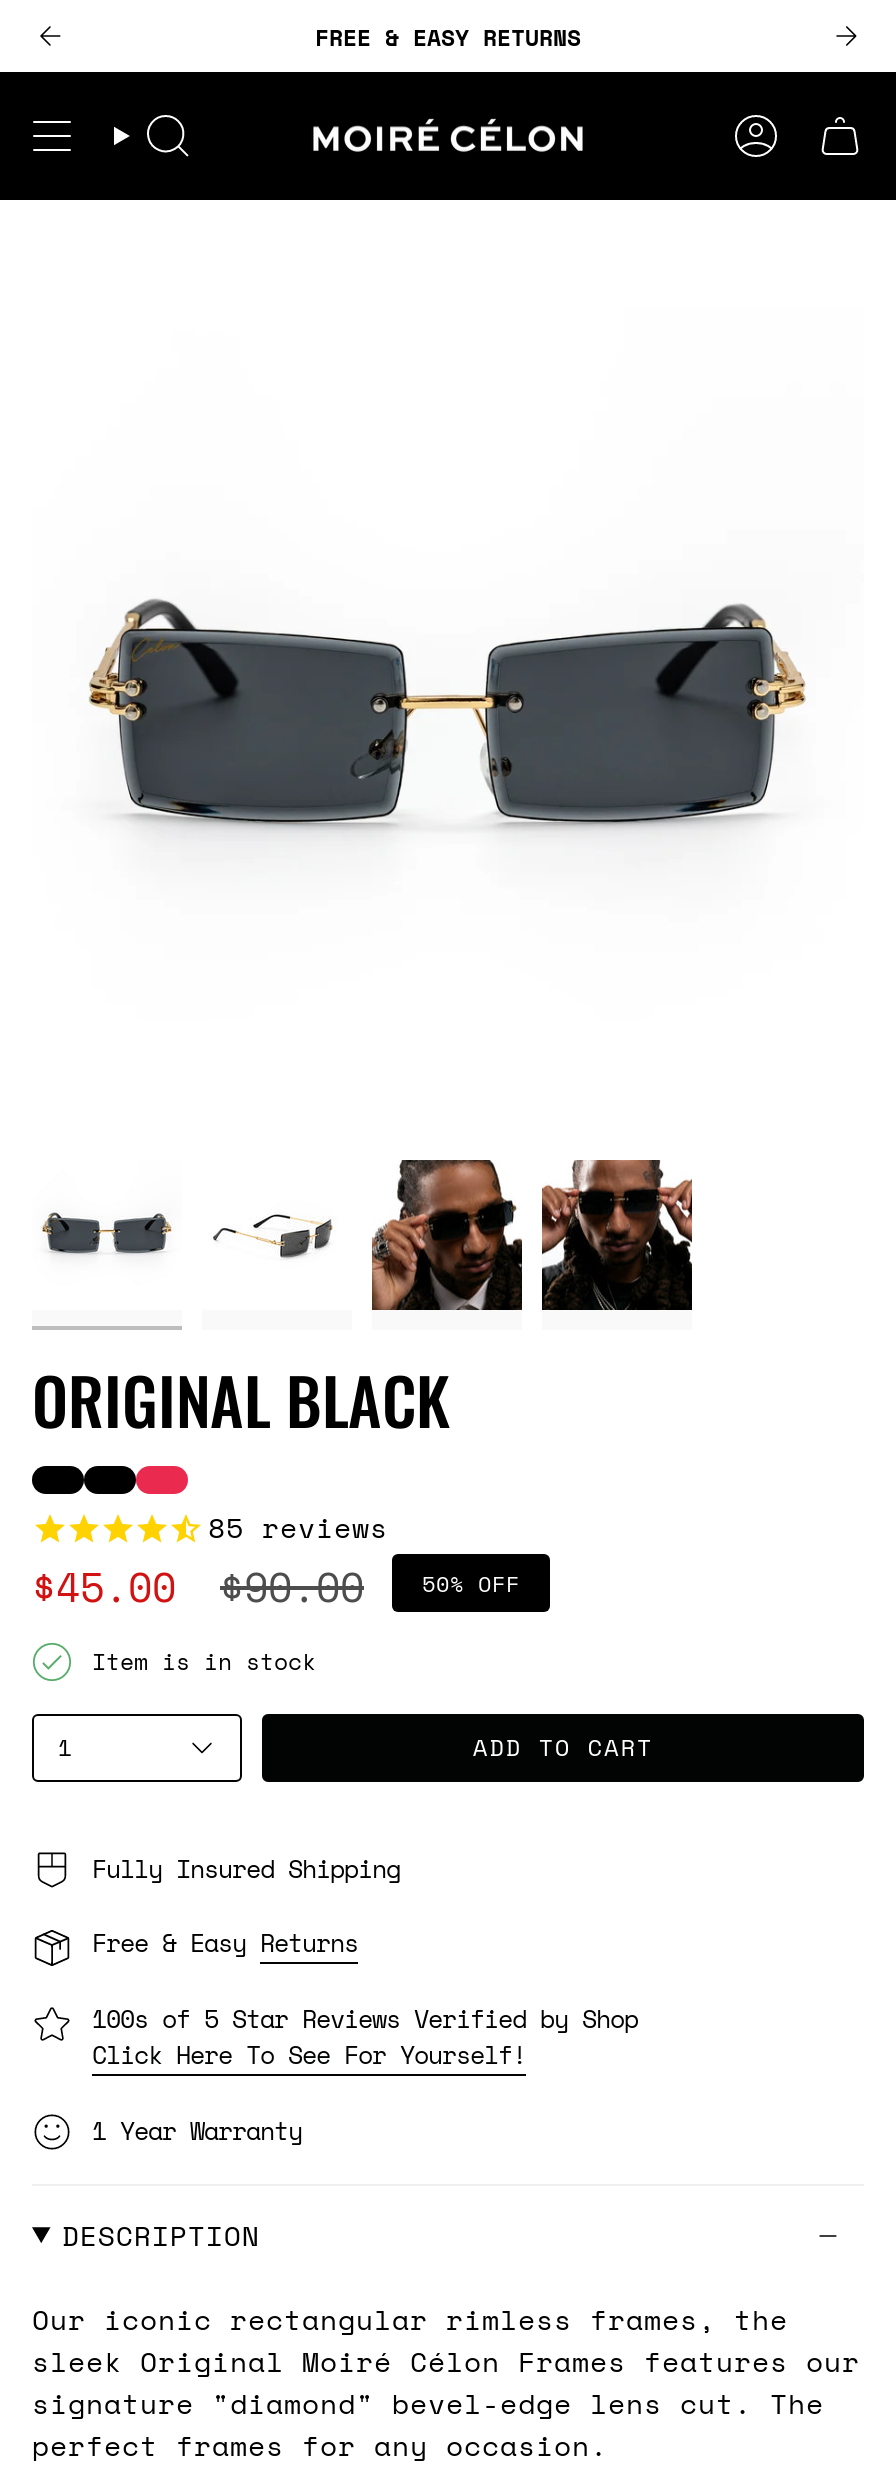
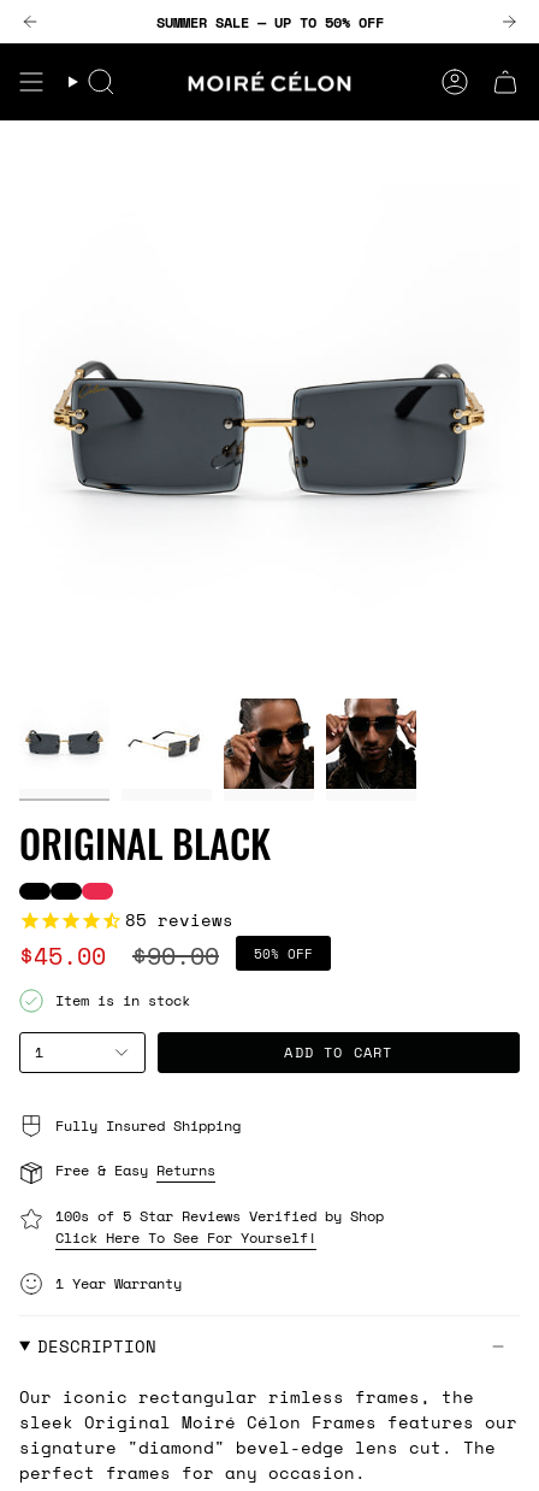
[315,19,581,53] FREE & EASY RETURNS -> [156,11,383,32] SUMMER SALE — UP TO 50% OFF

